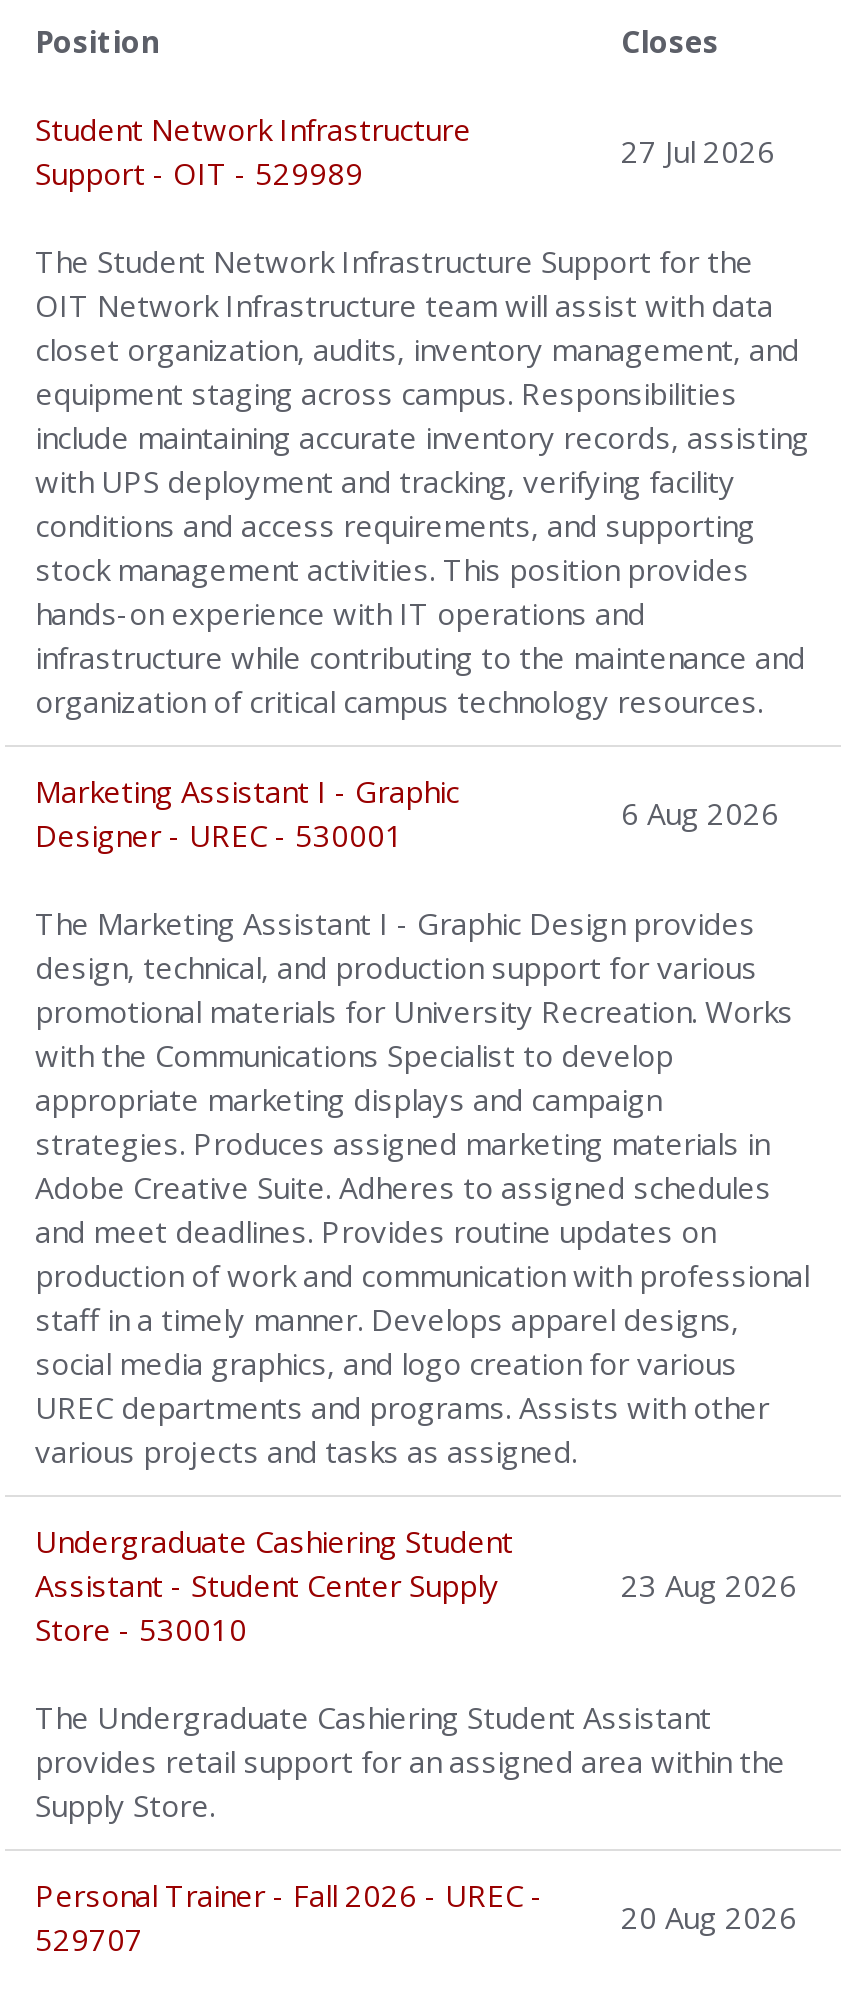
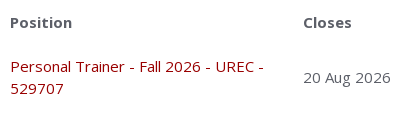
[35,109,471,193] Student Network Infrastructure | Support - OIT - 529989 -> none
[35,131,809,855] 27 Jul 2026 | The Student Network Infrastructure Support for the | OIT Network Infrastructure team will assist with data | closet organization, audits, inventory management, and | equipment staging across campus. Responsibilities | include maintaining accurate inventory records, assisting | with UPS deployment and tracking, verifying facility | conditions and access requirements, and supporting | stock management activities. This position provides | hands-on experience with IT operations and | infrastructure while contributing to the maintenance and | organization of critical campus technology resources. | Marketing Assistant I - Graphic | Designer - UREC - 530001 -> none
[35,793,809,1649] 6 Aug 2026 | The Marketing Assistant I - Graphic Design provides | design, technical, and production support for various | promotional materials for University Recreation. Works | with the Communications Specialist to develop | appropriate marketing displays and campaign | strategies. Produces assigned marketing materials in | Adobe Creative Suite. Adheres to assigned schedules | and meet deadlines. Provides routine updates on | production of work and communication with professional | staff in a timely manner. Develops apparel designs, | social media graphics, and logo creation for various | UREC departments and programs. Assists with other | various projects and tasks as assigned. | Undergraduate Cashiering Student | Assistant - Student Center Supply | Store - 530010 -> none
[35,1565,797,1825] 23 Aug 2026 | The Undergraduate Cashiering Student Assistant | provides retail support for an assigned area within the | Supply Store. -> none

